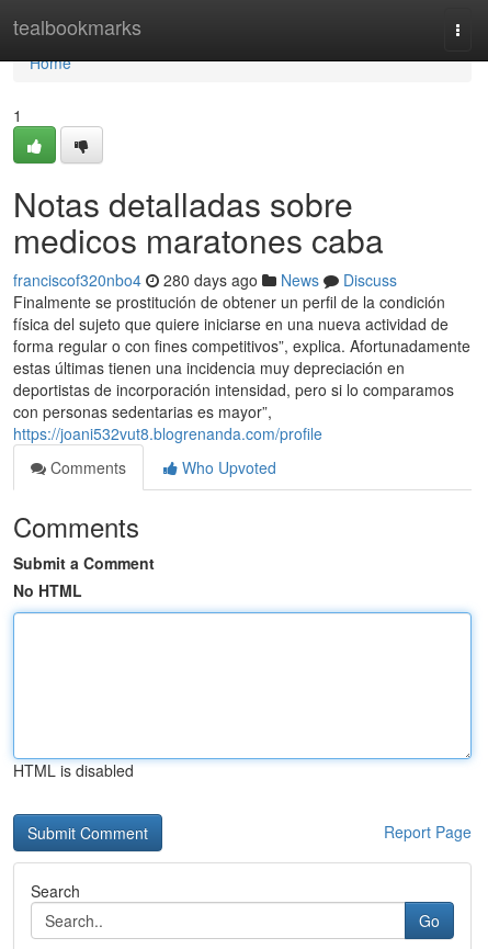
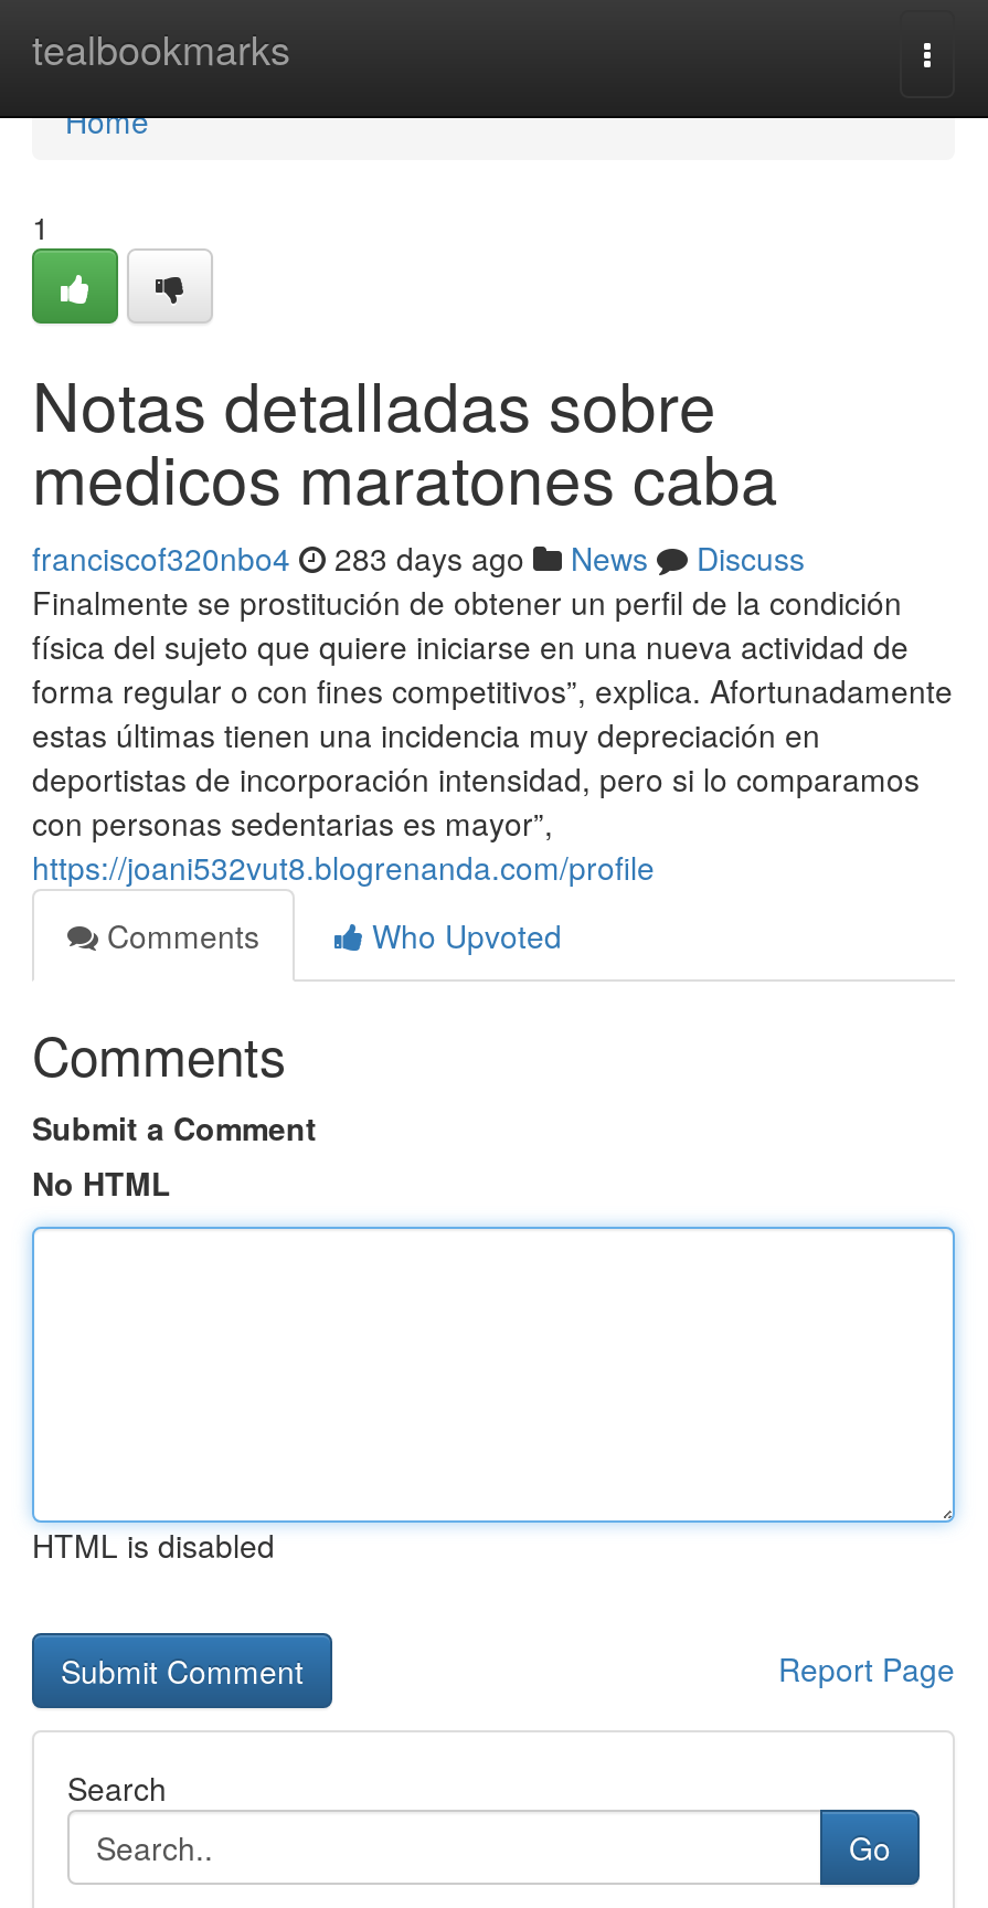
[13,269,397,291] franciscof320nbo4 280 days ago News Discuss -> [32,536,805,580] franciscof320nbo4 283 days ago News Discuss

